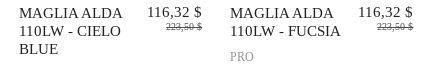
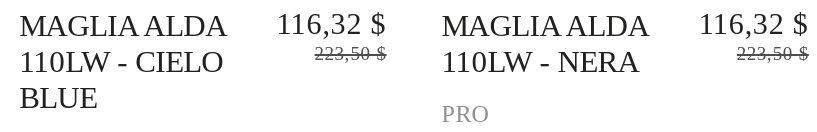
[230,22,341,39] 110LW - FUCSIA -> [441,44,639,78] 110LW - NERA

